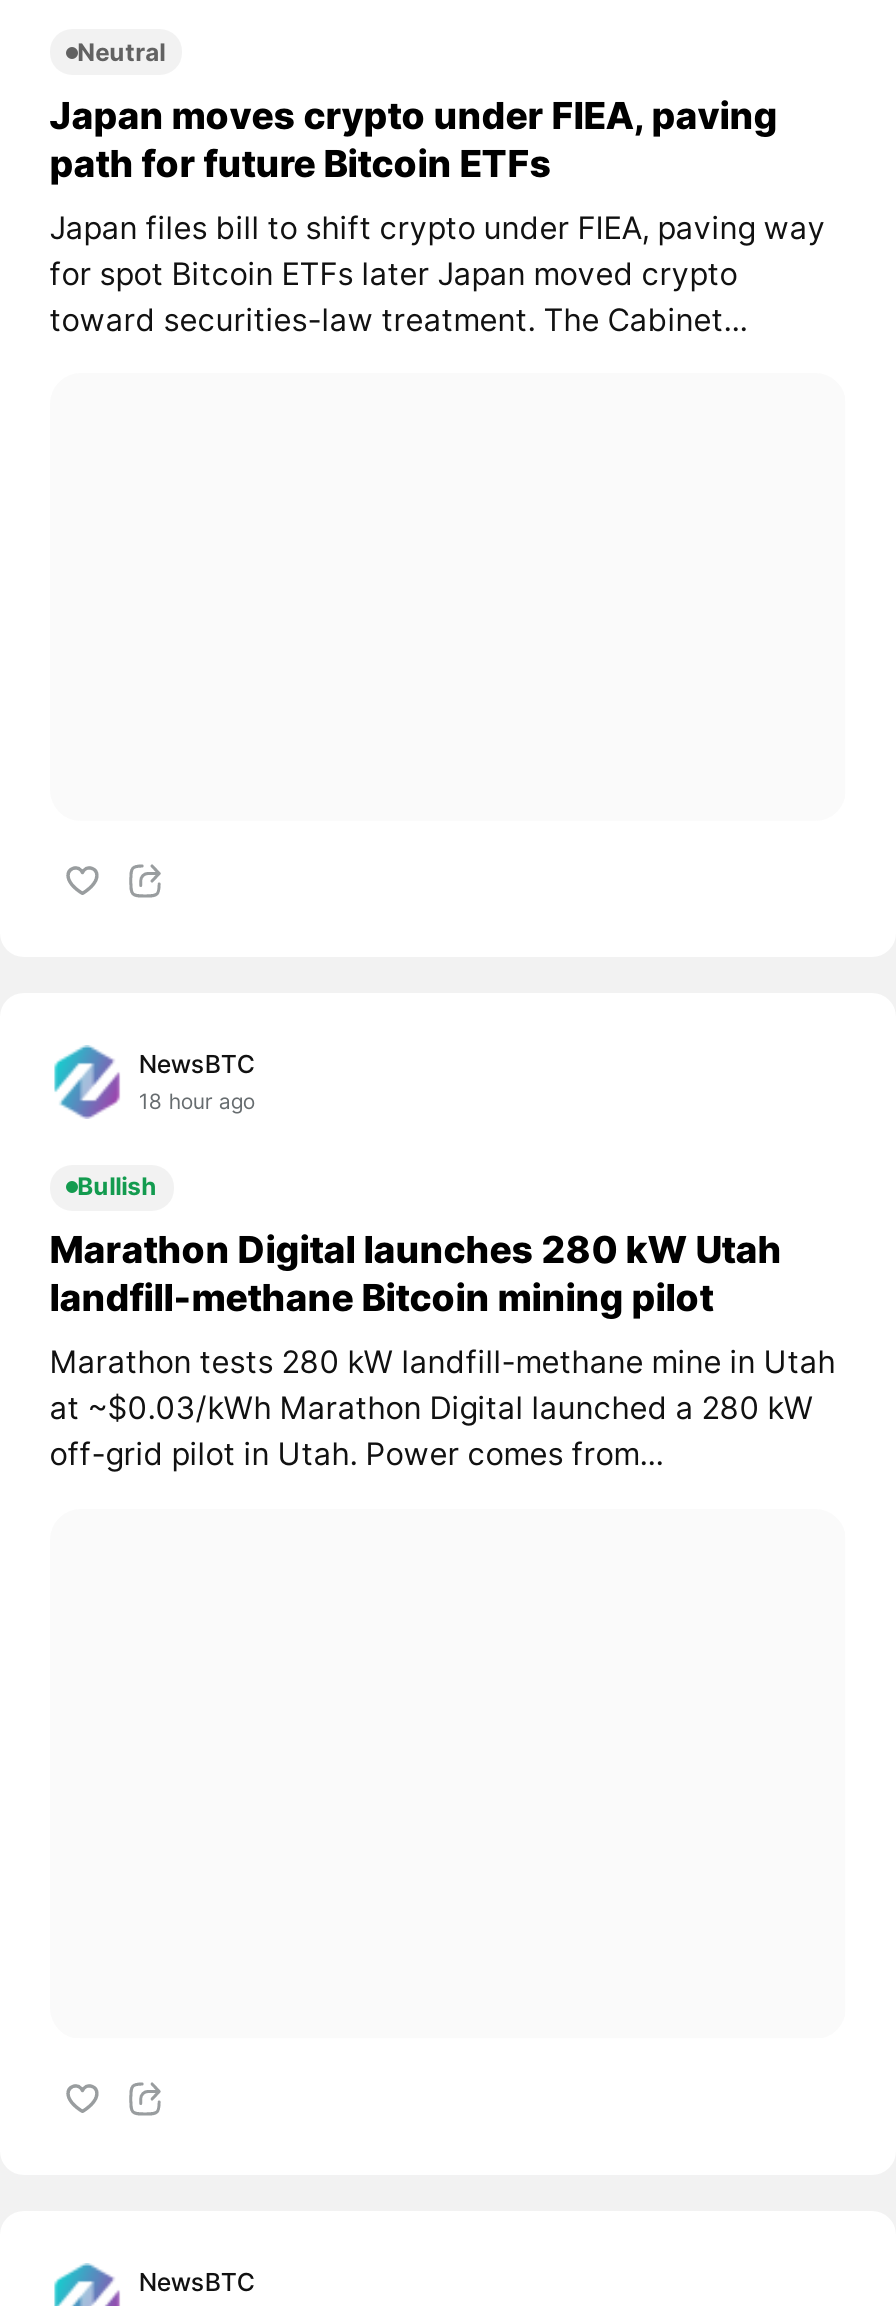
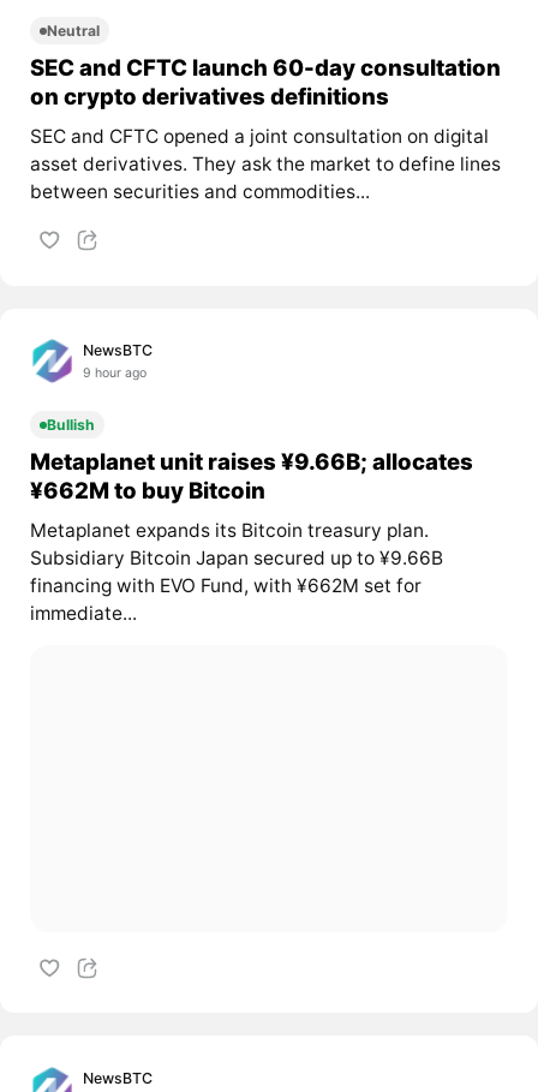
[50,92,778,184] Japan moves crypto under FIEA, paving | path for future Bitcoin ETFs -> [30,54,501,110] SEC and CFTC launch 60-day consultation | on crypto derivatives definitions
[50,209,826,339] Japan files bill to shift crypto under FIEA, paving way | for spot Bitcoin ETFs later Japan moved crypto | toward securities-law treatment. The Cabinet... -> [30,124,501,202] SEC and CFTC opened a joint consultation on digital | asset derivatives. They ask the market to define lines | between securities and commodities...
[139,1090,255,1116] 18 hour ago -> [83,366,147,381] 9 hour ago
[50,1228,782,1320] Marathon Digital launches 280 kW Utah | landfill-methane Bitcoin mining pilot -> [30,448,473,504] Metaplanet unit raises ¥9.66B; allocates | ¥662M to buy Bitcoin
[50,1344,836,1474] Marathon tests 280 kW landfill-methane mine in Utah | at ~$0.03/kWh Marathon Digital launched a 280 kW | off-grid pilot in Utah. Power comes from... -> [30,518,443,624] Metaplanet expands its Bitcoin treasury plan. | Subsidiary Bitcoin Japan secured up to ¥9.66B | financing with EVO Fund, with ¥662M set for | immediate...

